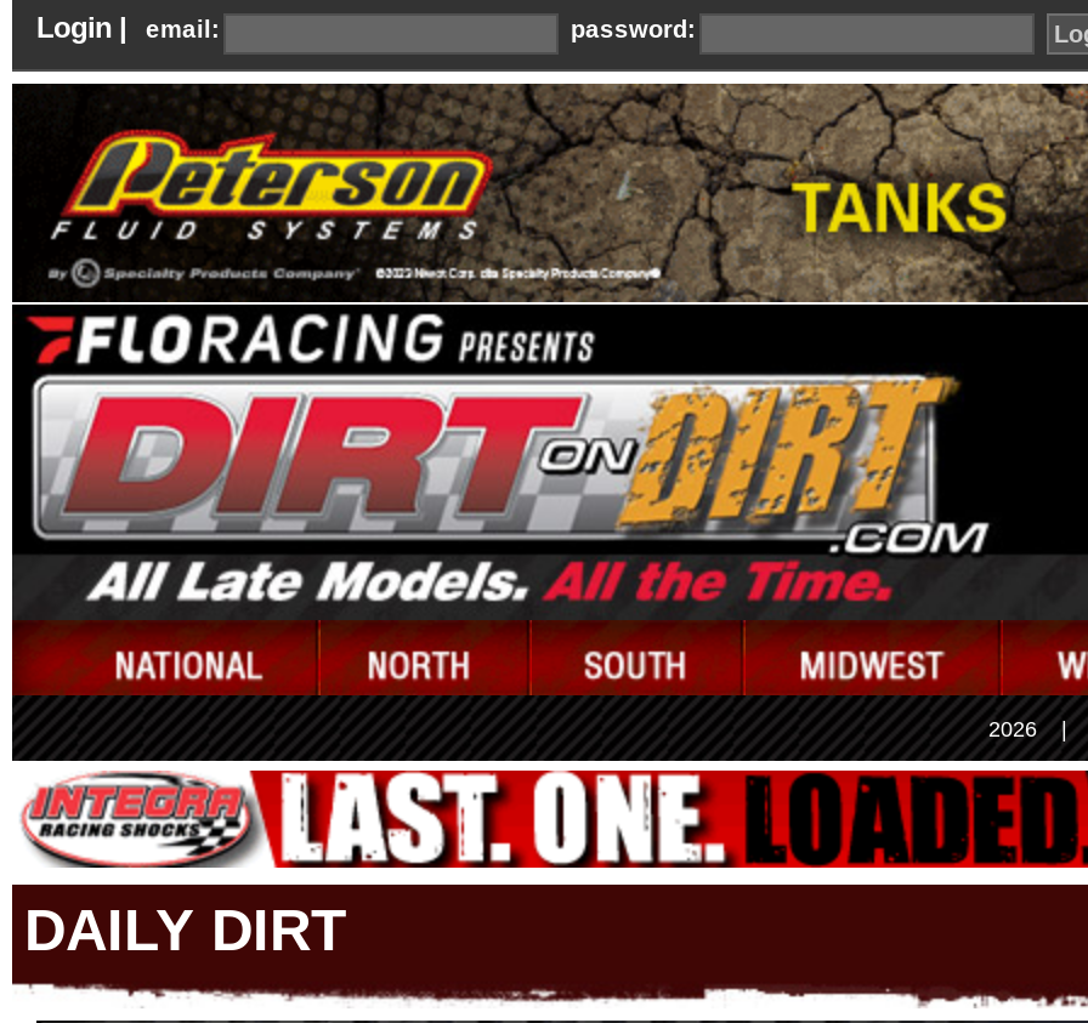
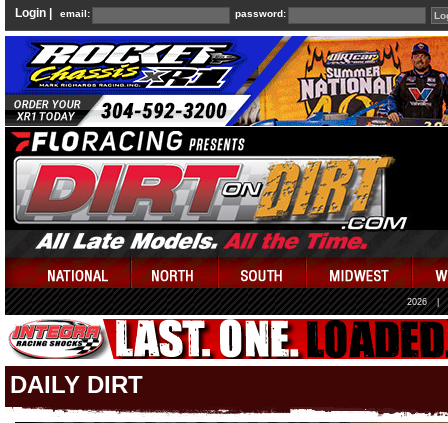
[10,81,1081,305] [image] -> [4,35,445,127] [image]

